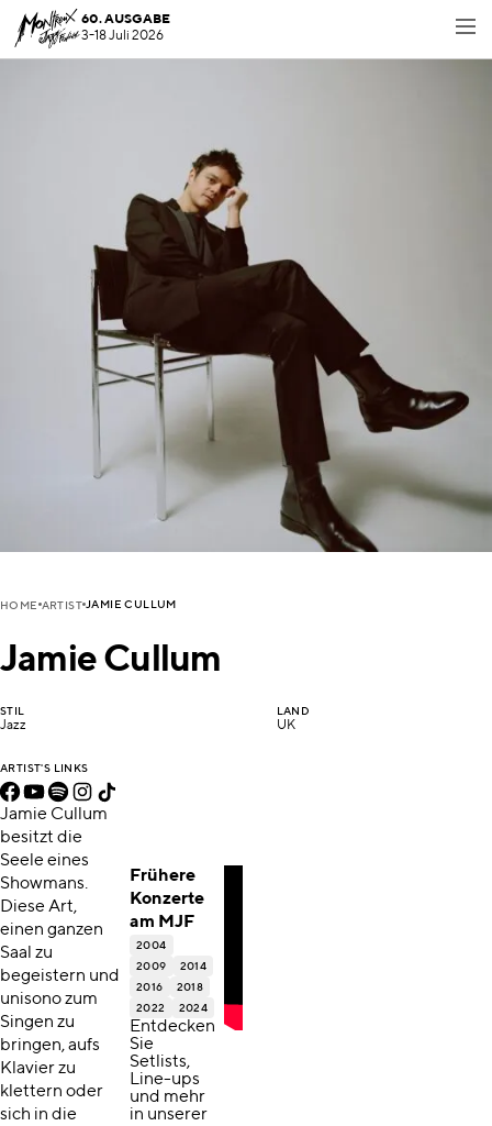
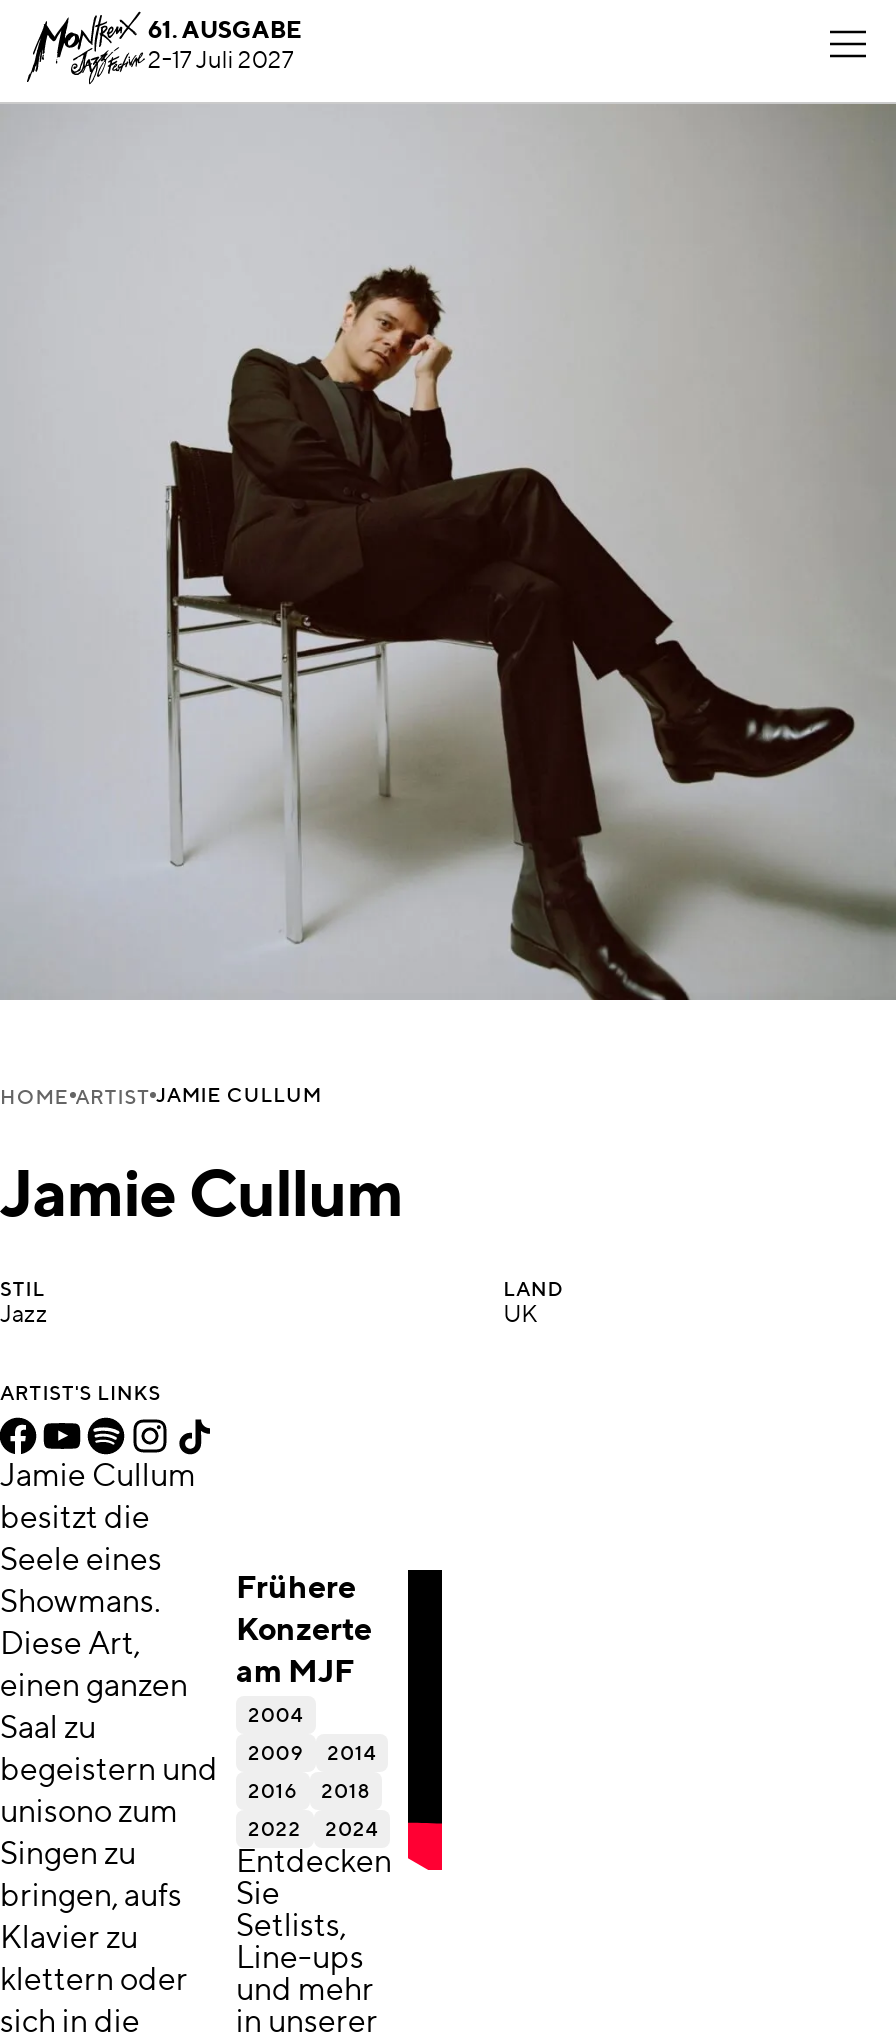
[81,13,170,26] 60. AUSGABE -> [148,20,302,44] 61. AUSGABE
[81,30,164,43] 3-18 Juli 2026 -> [148,50,294,74] 2-17 Juli 2027

